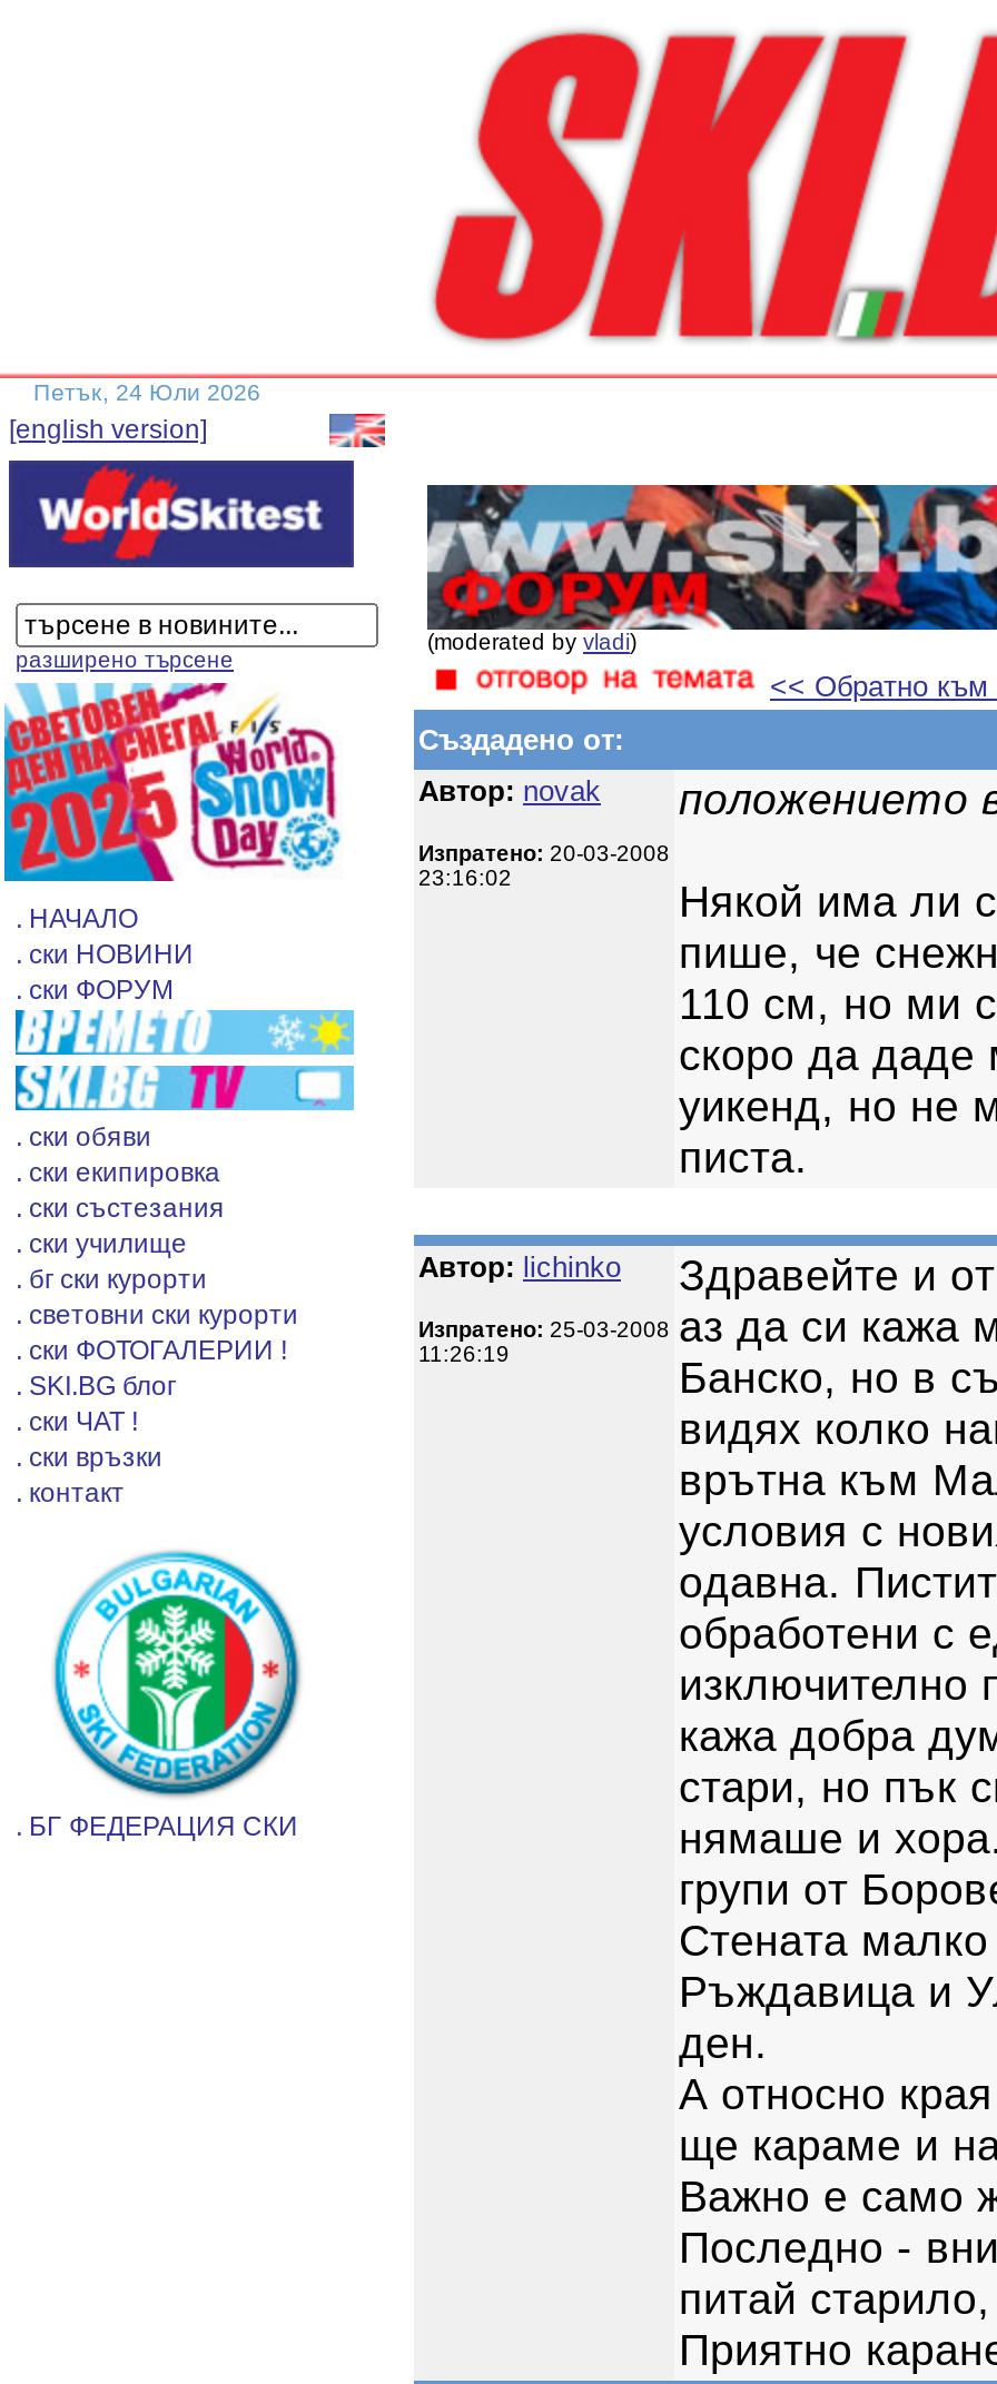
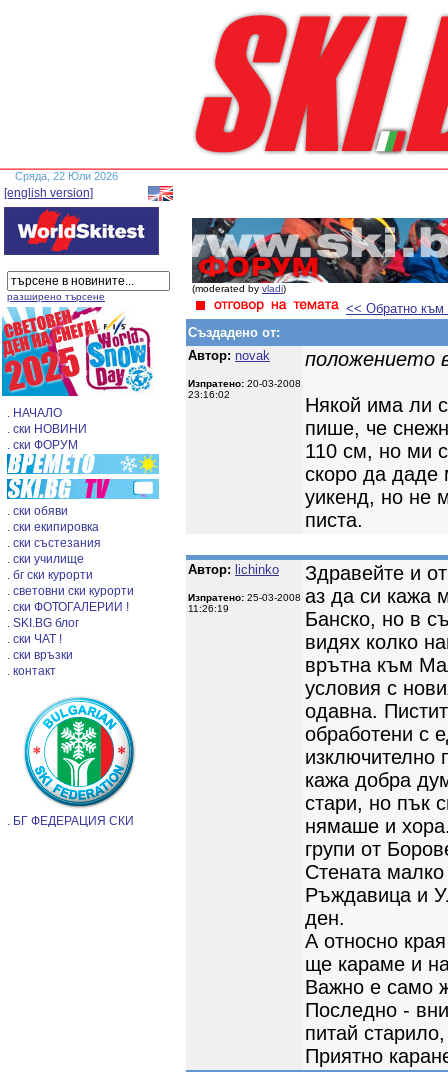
[0,378,260,405] Петък, 24 Юли 2026 -> [0,170,118,182] Сряда, 22 Юли 2026

